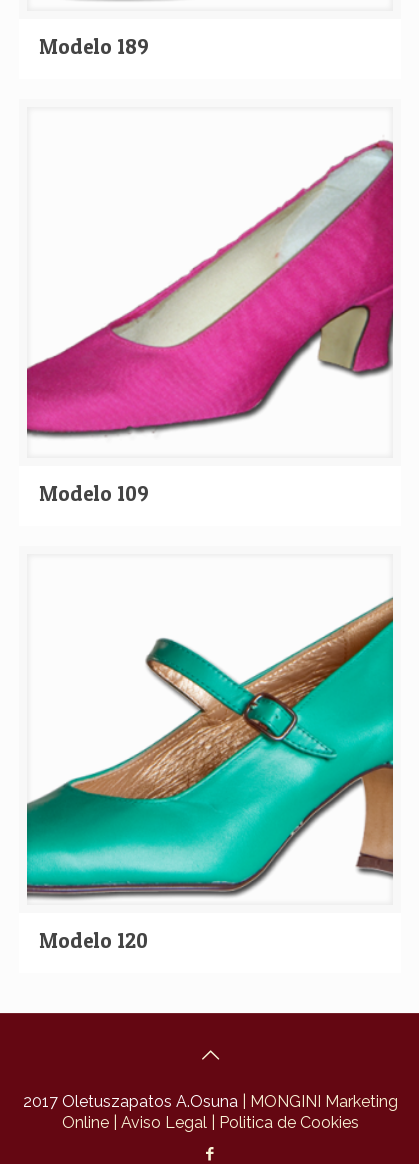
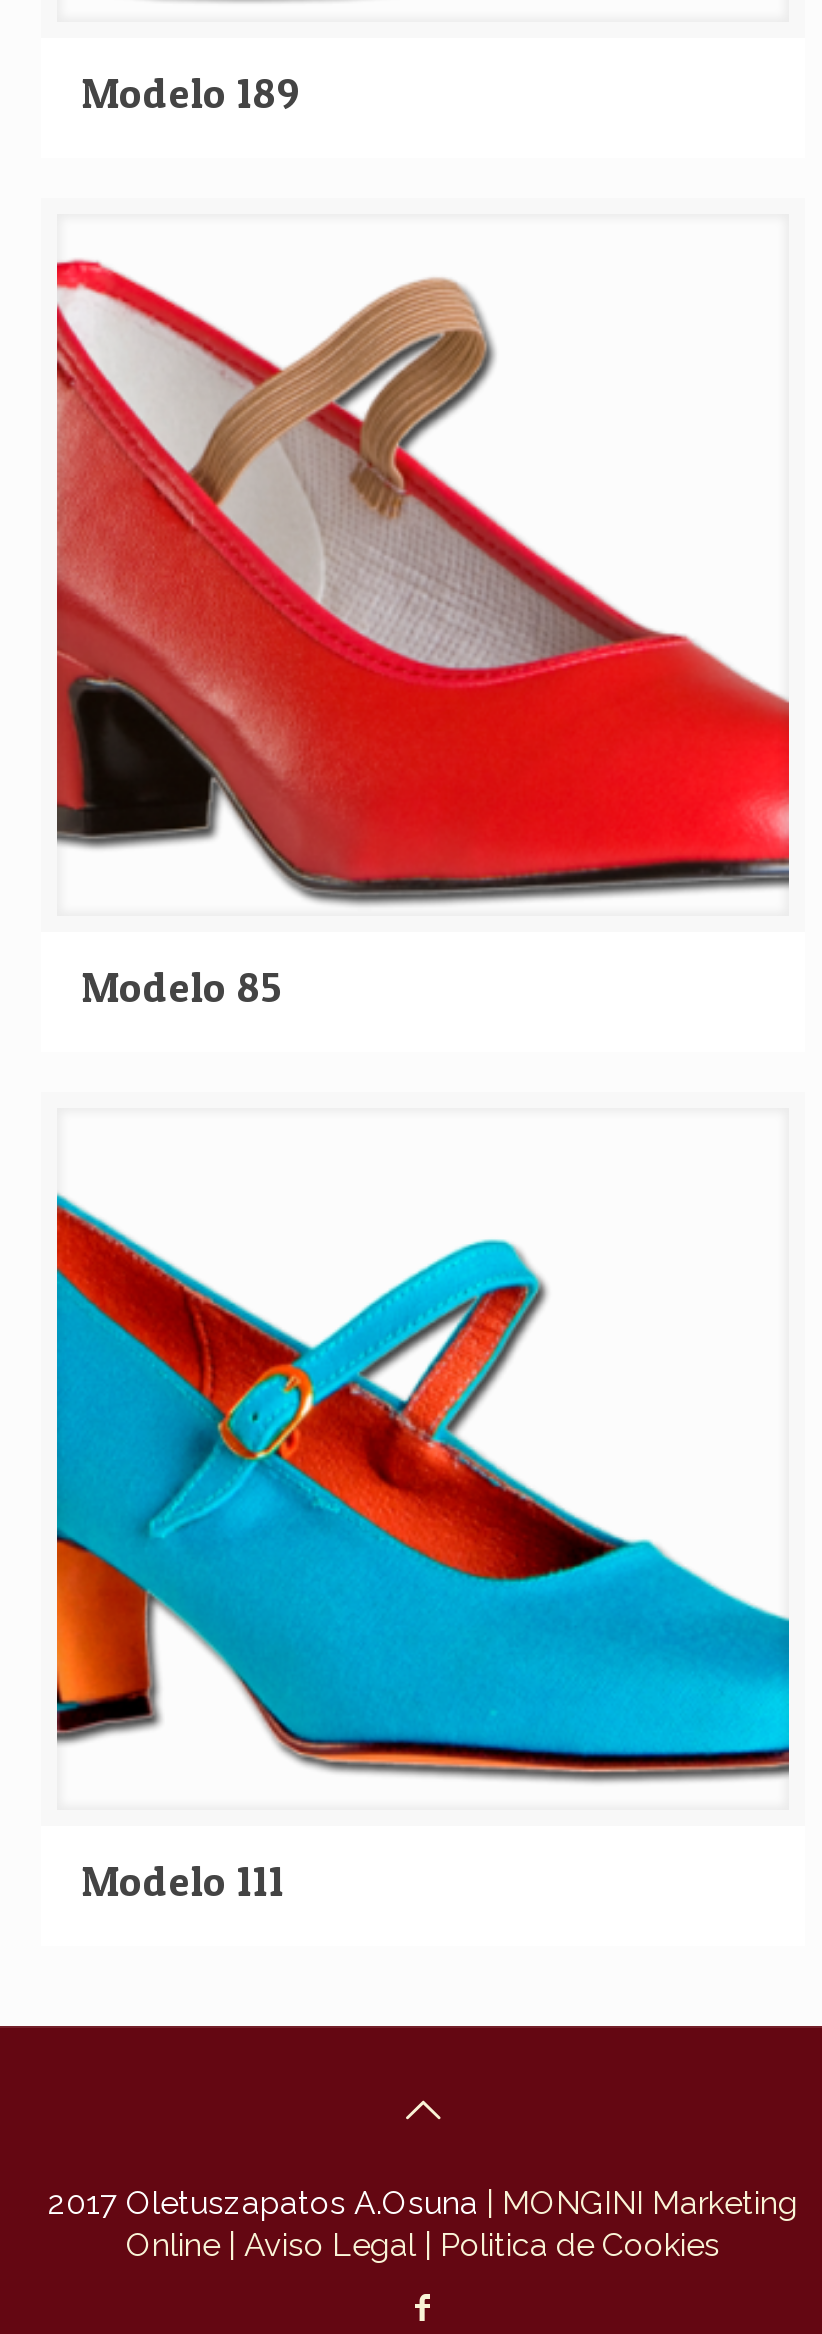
[26,130,394,506] [image] | Modelo 109 -> [55,258,791,1011] [image] | Modelo 85
[26,597,394,953] [image] | Modelo 120 -> [55,1194,791,1905] [image] | Modelo 111

